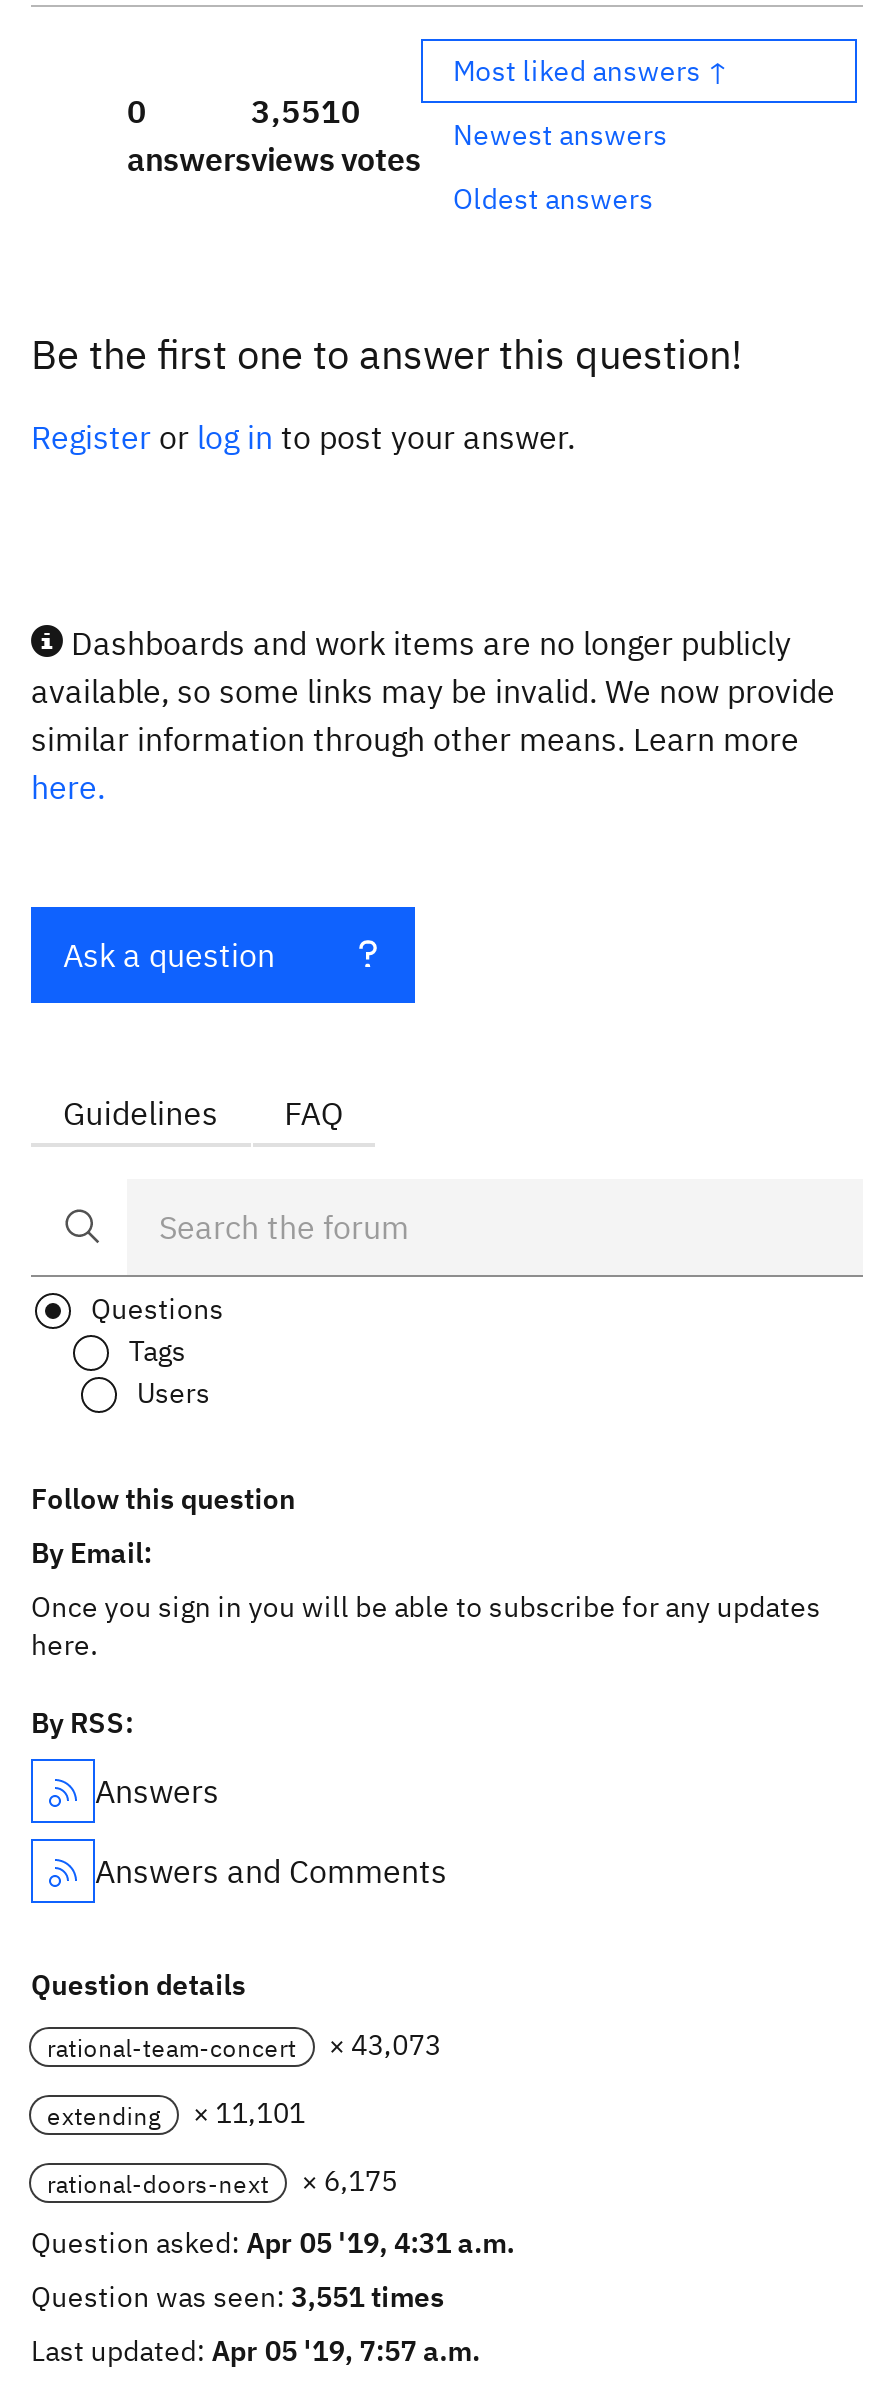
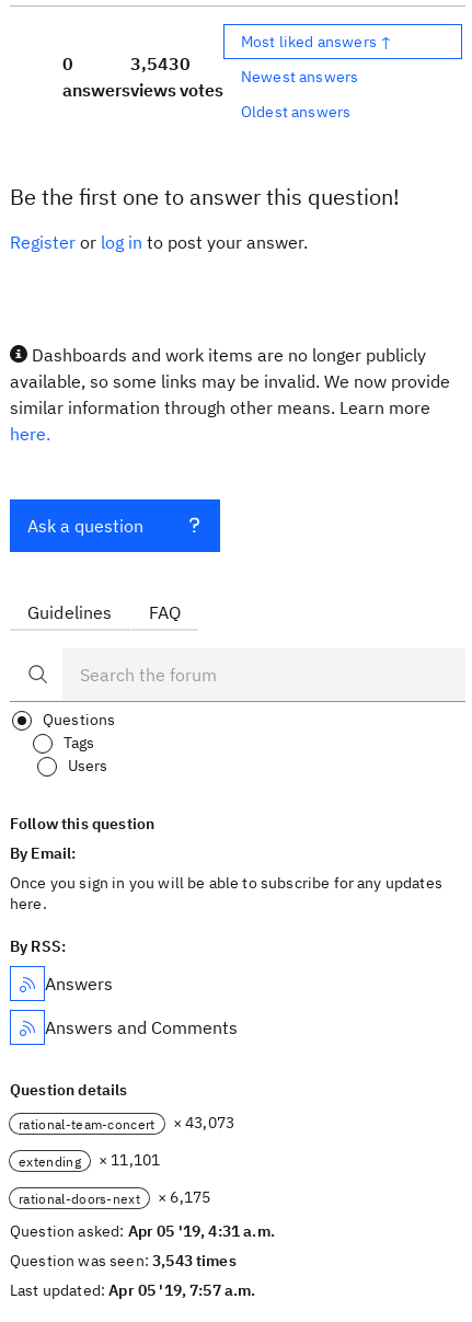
[251,91,361,131] 3,551 0 -> [130,53,191,74] 3,543 0
[31,2279,445,2315] Question was seen: 3,551 times -> [10,1251,236,1271] Question was seen: 3,543 times

